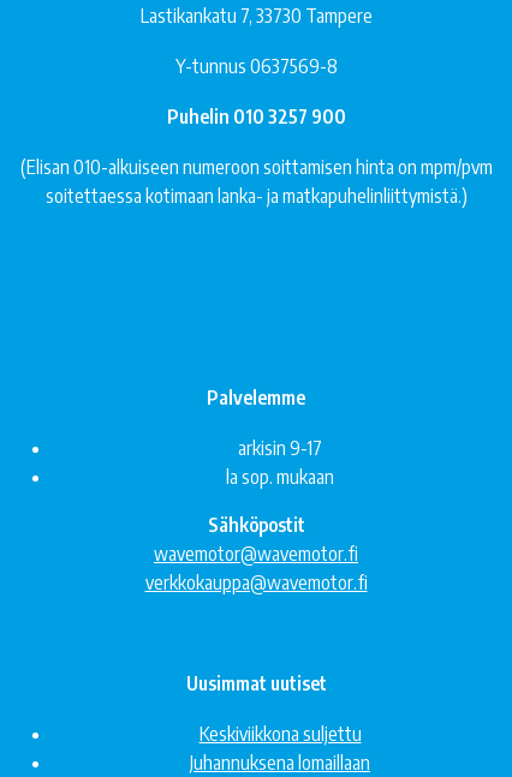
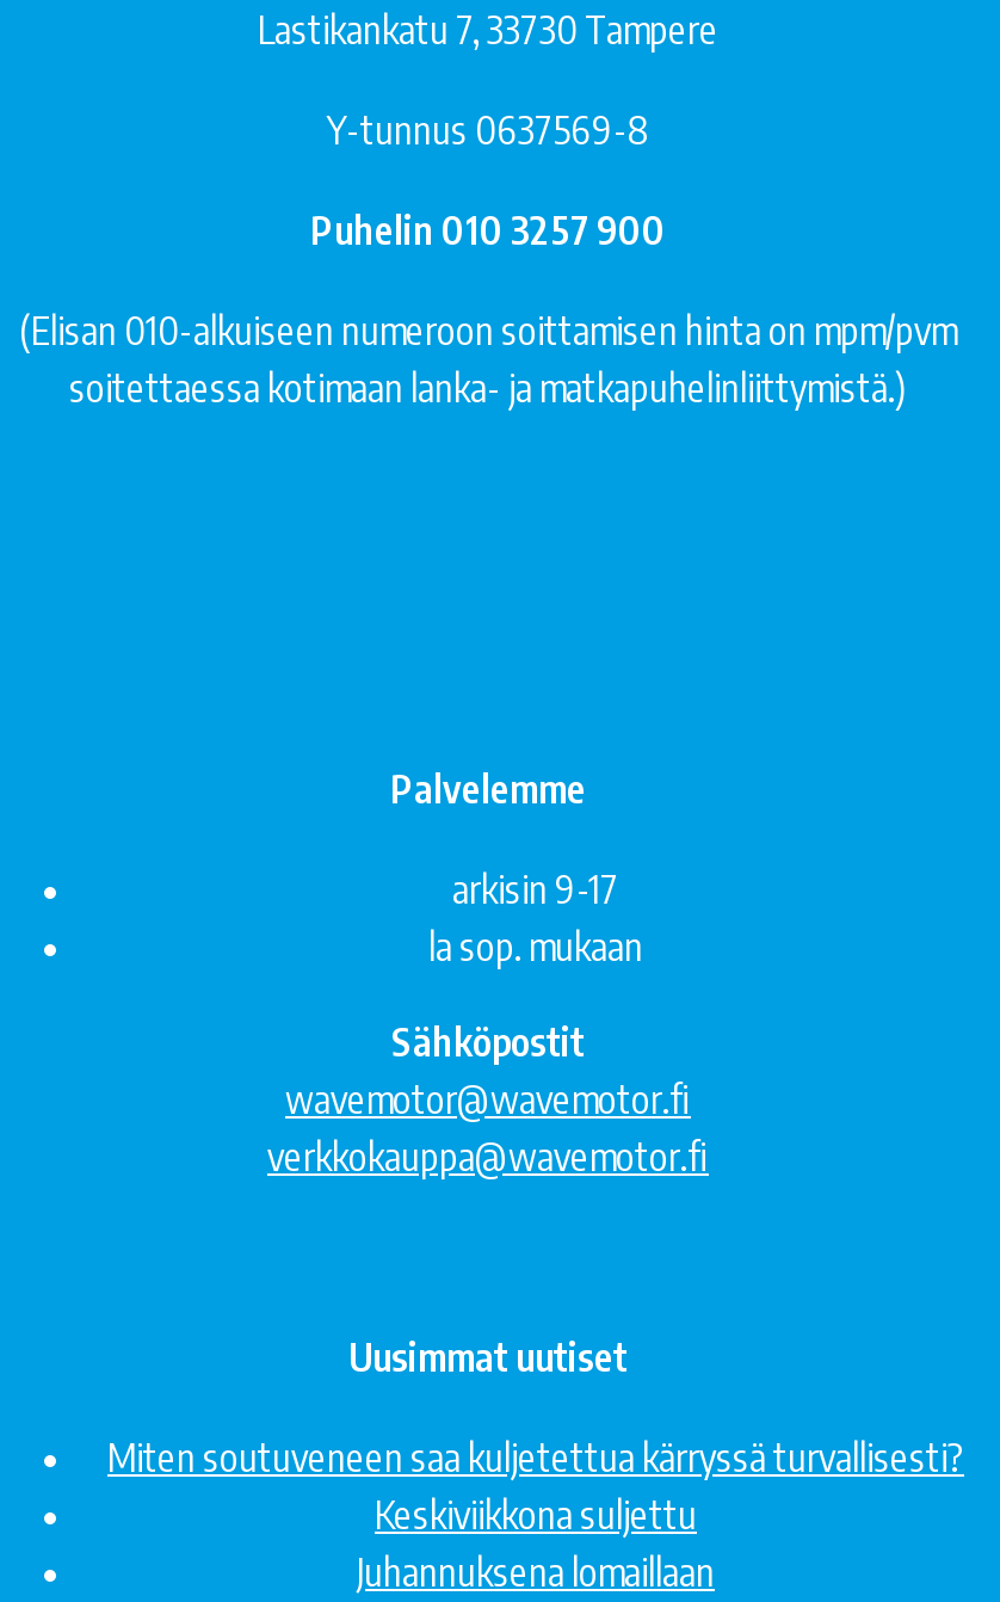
none -> [107,1434,964,1482] Miten soutuveneen saa kuljetettua kärryssä turvallisesti?

